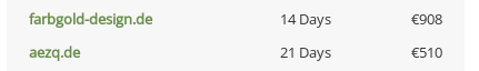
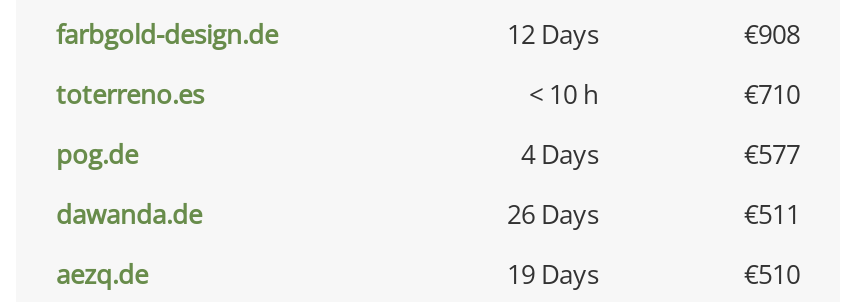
[280,9,331,29] 14 Days -> [507,16,599,52] 12 Days
none -> [56,76,800,232] toterreno.es | < 10 h | €710 | pog.de | 4 Days | €577 | dawanda.de | 26 Days | €511
[280,42,331,62] 21 Days -> [507,256,599,292] 19 Days

